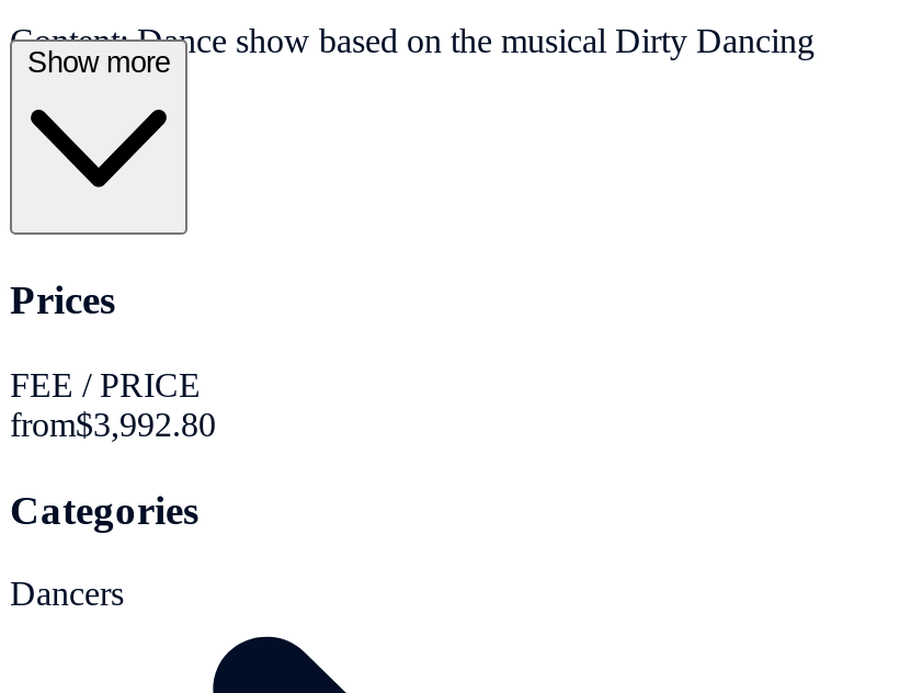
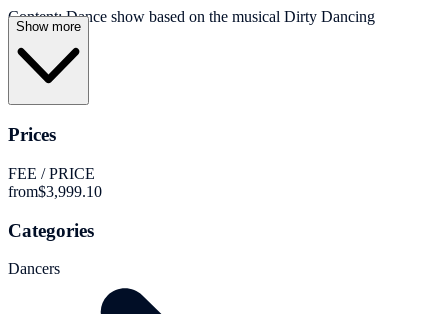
[10,405,216,443] from$3,992.80 -> [8,183,102,200] from$3,999.10

